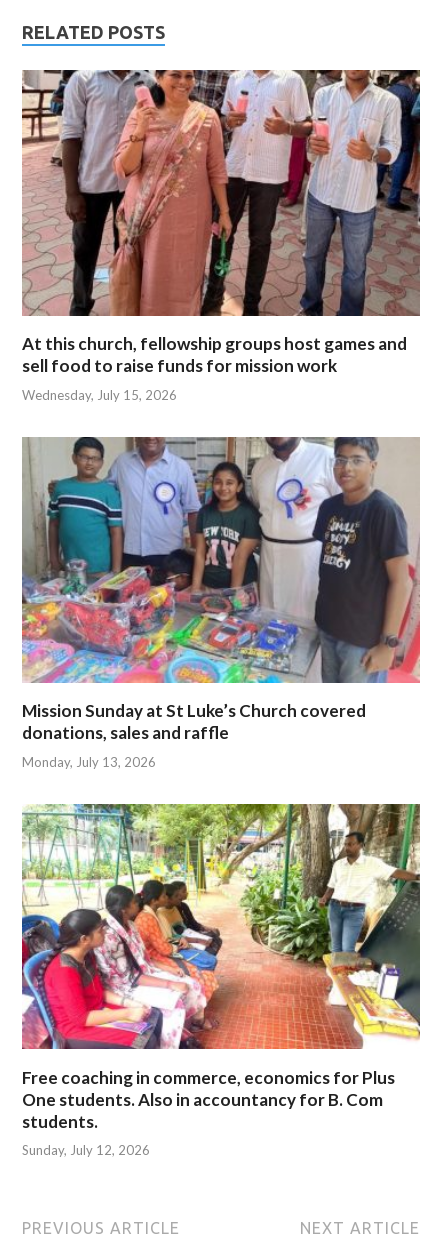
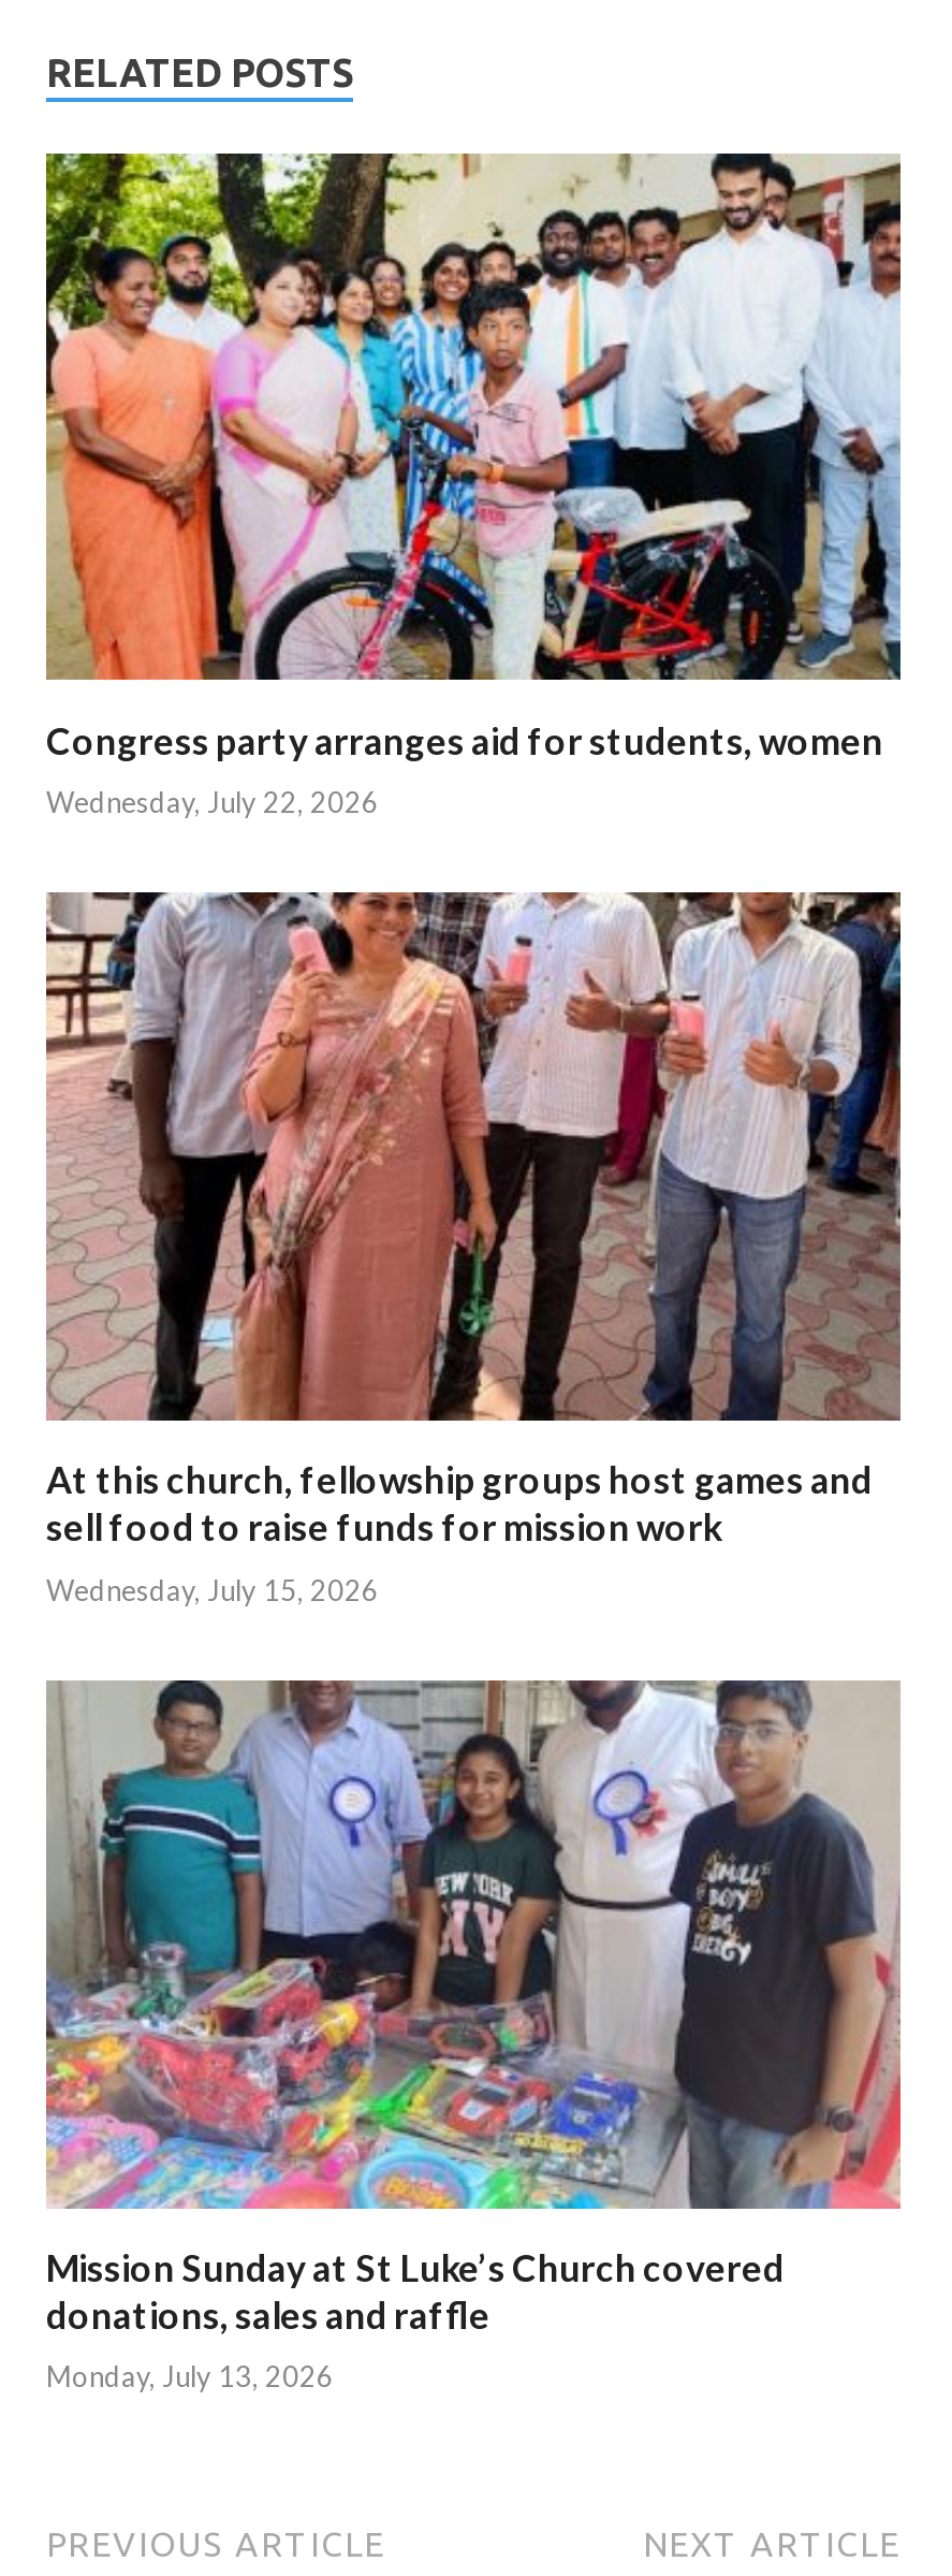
none -> [44,151,903,819] [image] | Congress party arranges aid for students, women | Wednesday, July 22, 2026
moved [20,68,422,769] -> [42,888,905,2394]: [image] | At this church, fellowship groups host games and | sell food to raise funds for mission work | Wednesday, July 15, 2026 | Mission Sunday at St Luke’s Church covered | donations, sales and raffle | Monday, July 13, 2026
[21,803,421,1158] [image] | Free coaching in commerce, economics for Plus | One students. Also in accountancy for B. Com | students. | Sunday, July 12, 2026 -> none

